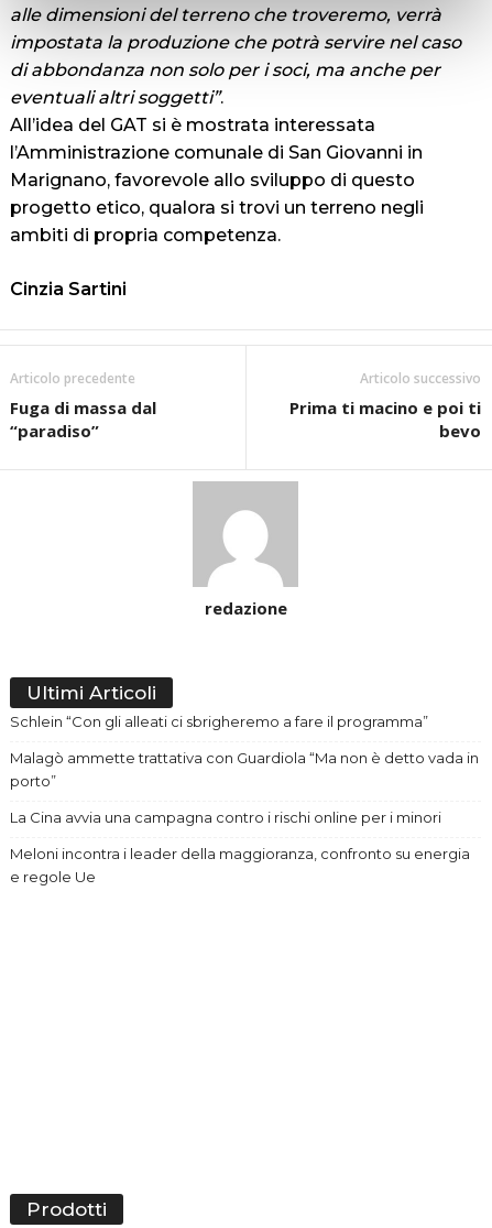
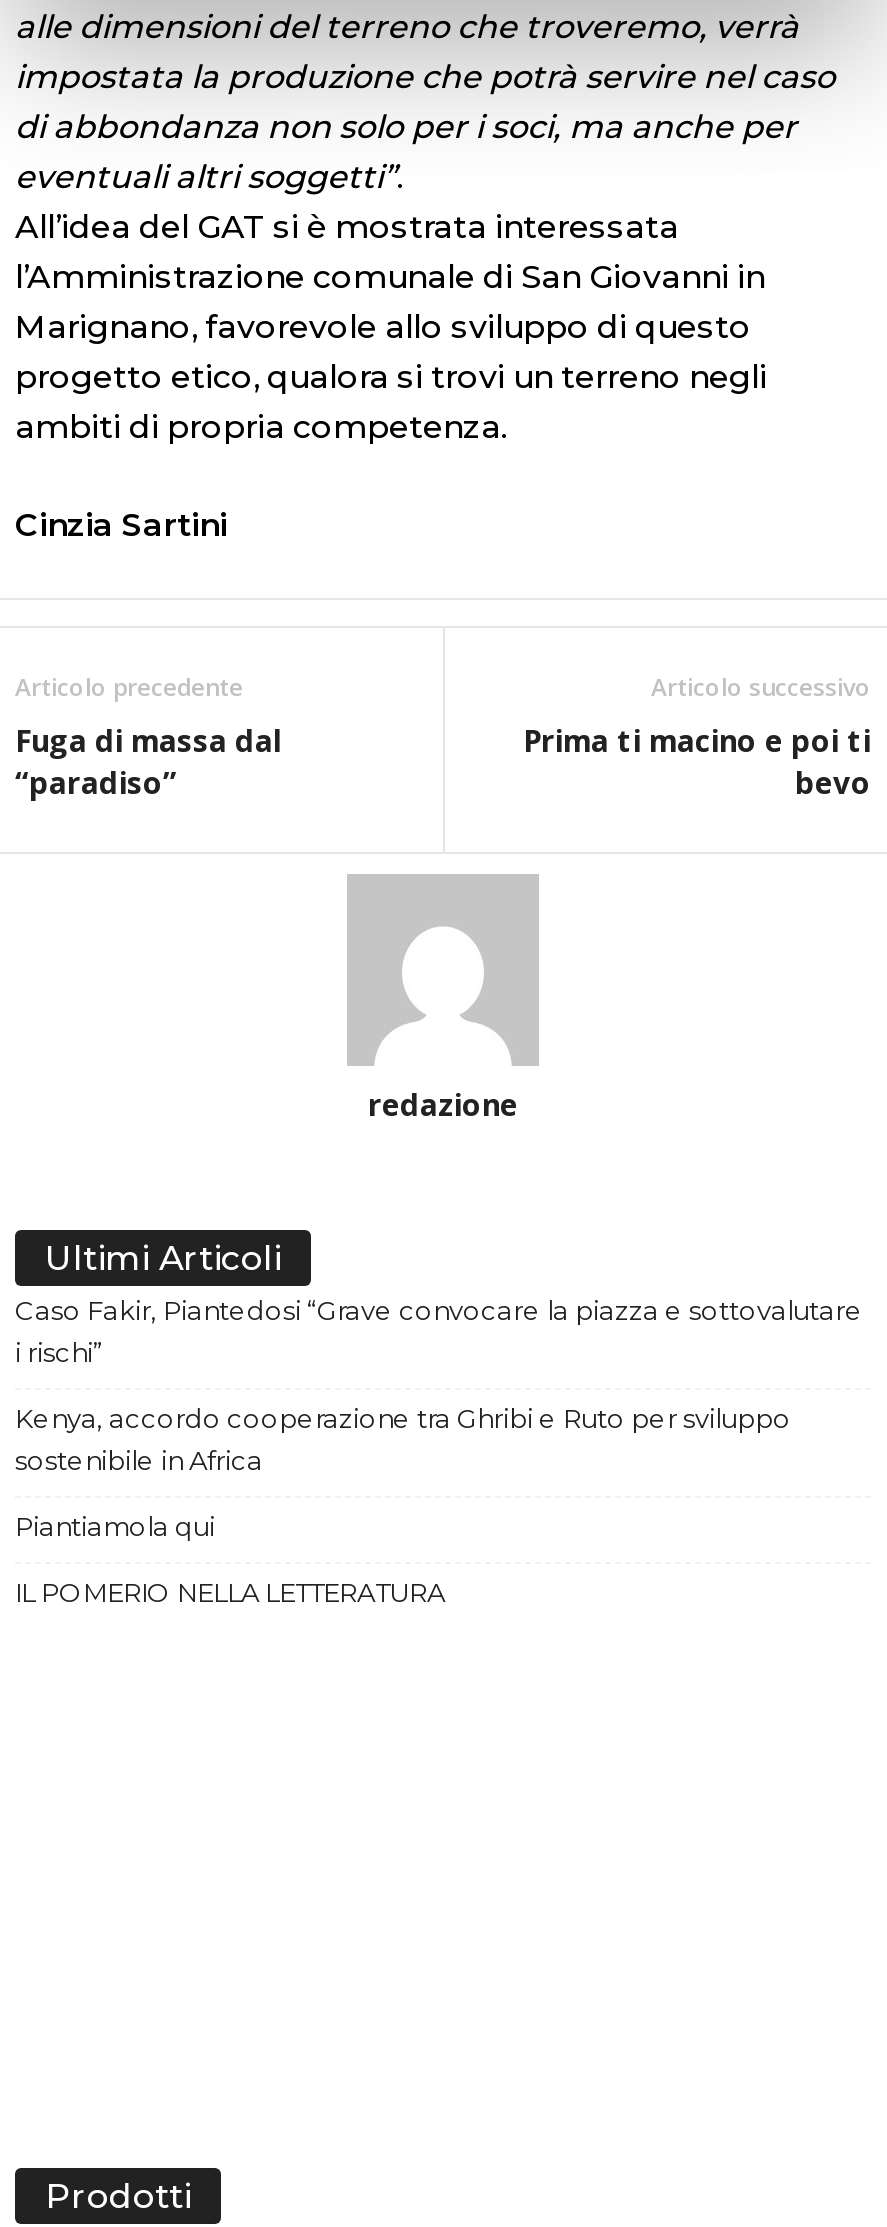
[10,713,428,730] Schlein “Con gli alleati ci sbrigheremo a fare il programma” -> [15,1294,863,1368] Caso Fakir, Piantedosi “Grave convocare la piazza e sottovalutare | i rischi”
[10,749,479,790] Malagò ammette trattativa con Guardiola “Ma non è detto vada in | porto” -> [15,1402,791,1476] Kenya, accordo cooperazione tra Ghribi e Ruto per sviluppo | sostenibile in Africa
[10,808,441,826] La Cina avvia una campagna contro i rischi online per i minori -> [15,1510,215,1542] Piantiamola qui
[10,845,470,885] Meloni incontra i leader della maggioranza, confronto su energia | e regole Ue -> [15,1576,445,1608] IL POMERIO NELLA LETTERATURA

